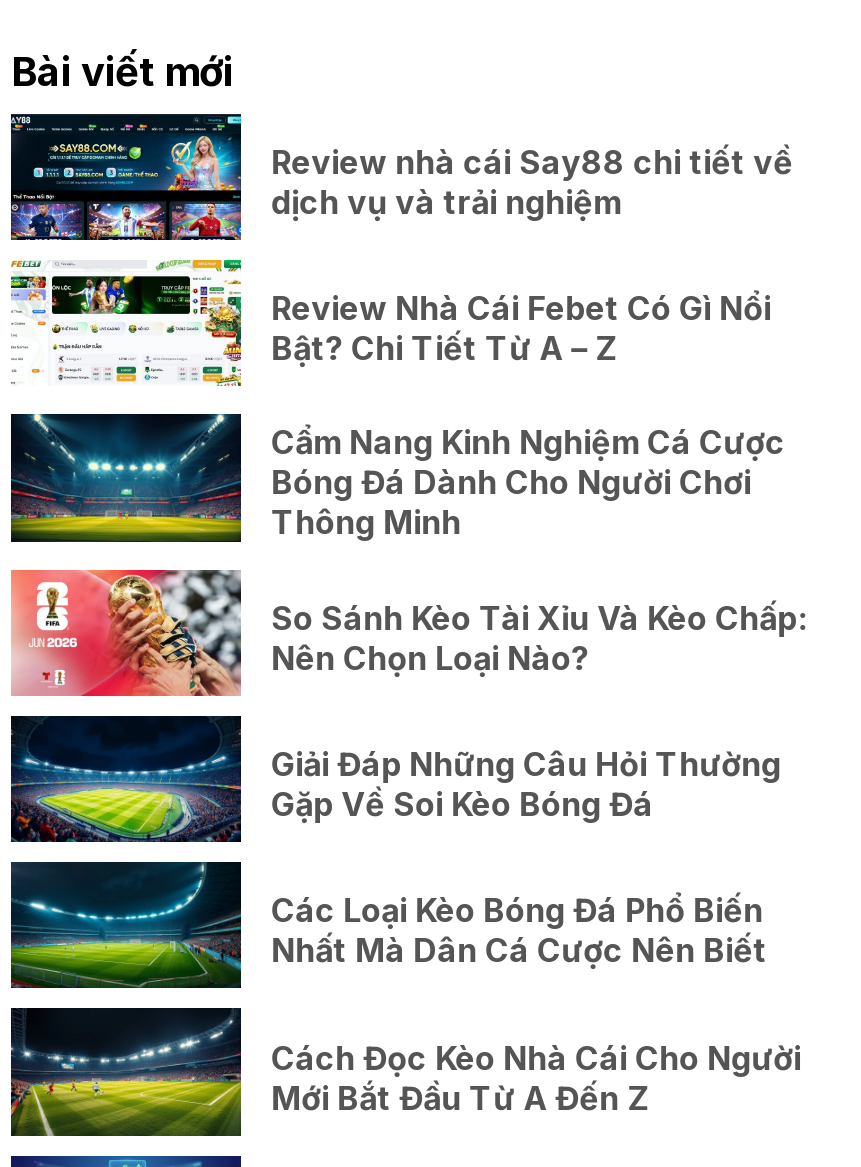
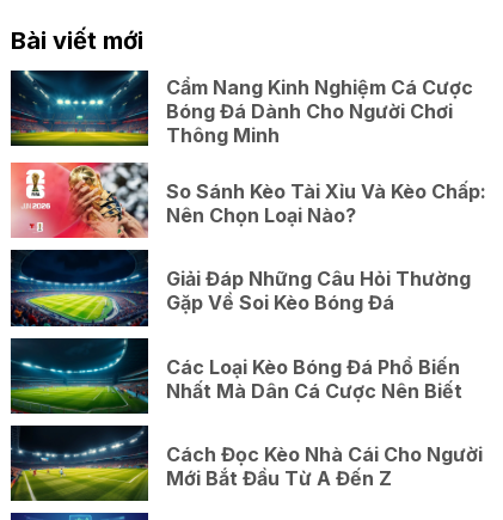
[9,112,793,368] [image] | Review nhà cái Say88 chi tiết về | dịch vụ và trải nghiệm | Review Nhà Cái Febet Có Gì Nổi | Bật? Chi Tiết Từ A – Z -> none
[9,258,243,386] [image] -> none

